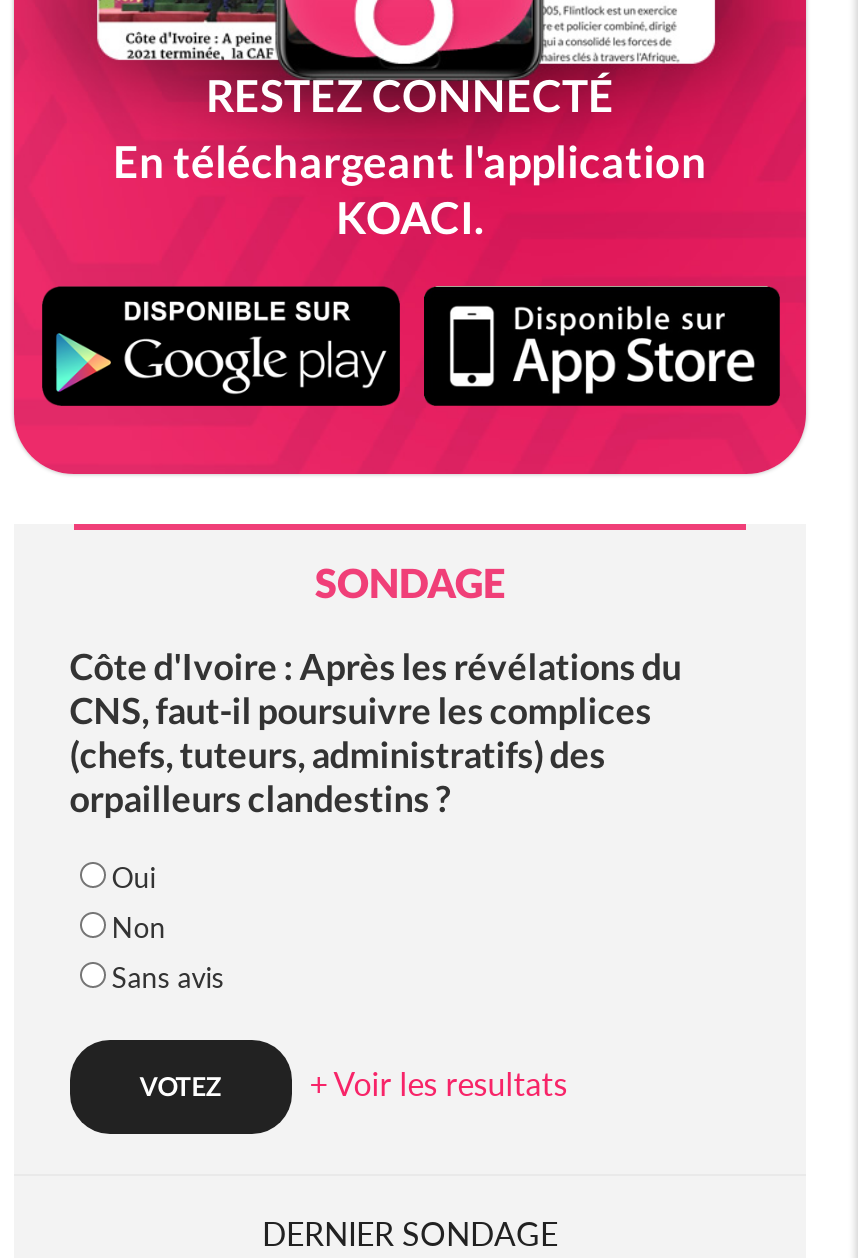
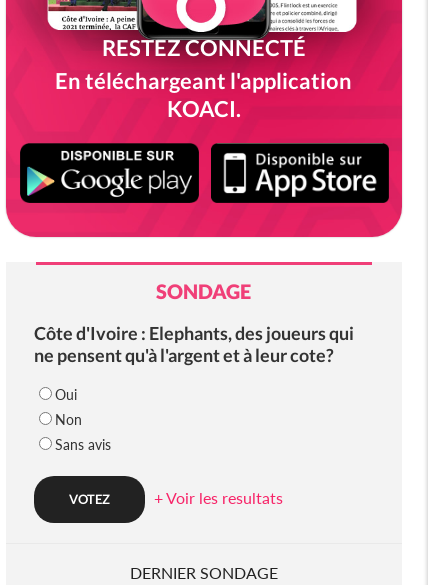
[70,644,682,820] Côte d'Ivoire : Après les révélations du | CNS, faut-il poursuivre les complices | (chefs, tuteurs, administratifs) des | orpailleurs clandestins ? -> [34,322,354,366] Côte d'Ivoire : Elephants, des joueurs qui | ne pensent qu'à l'argent et à leur cote?

